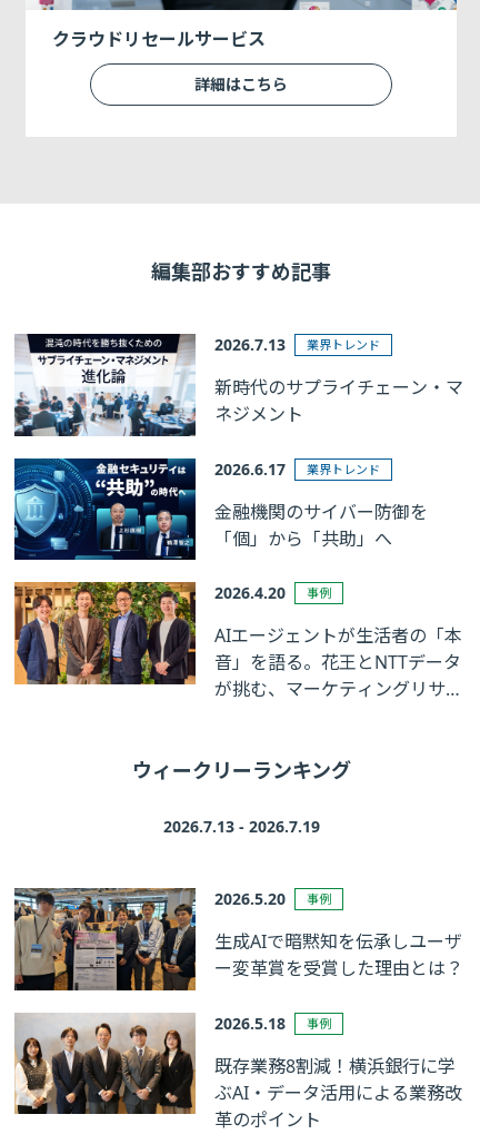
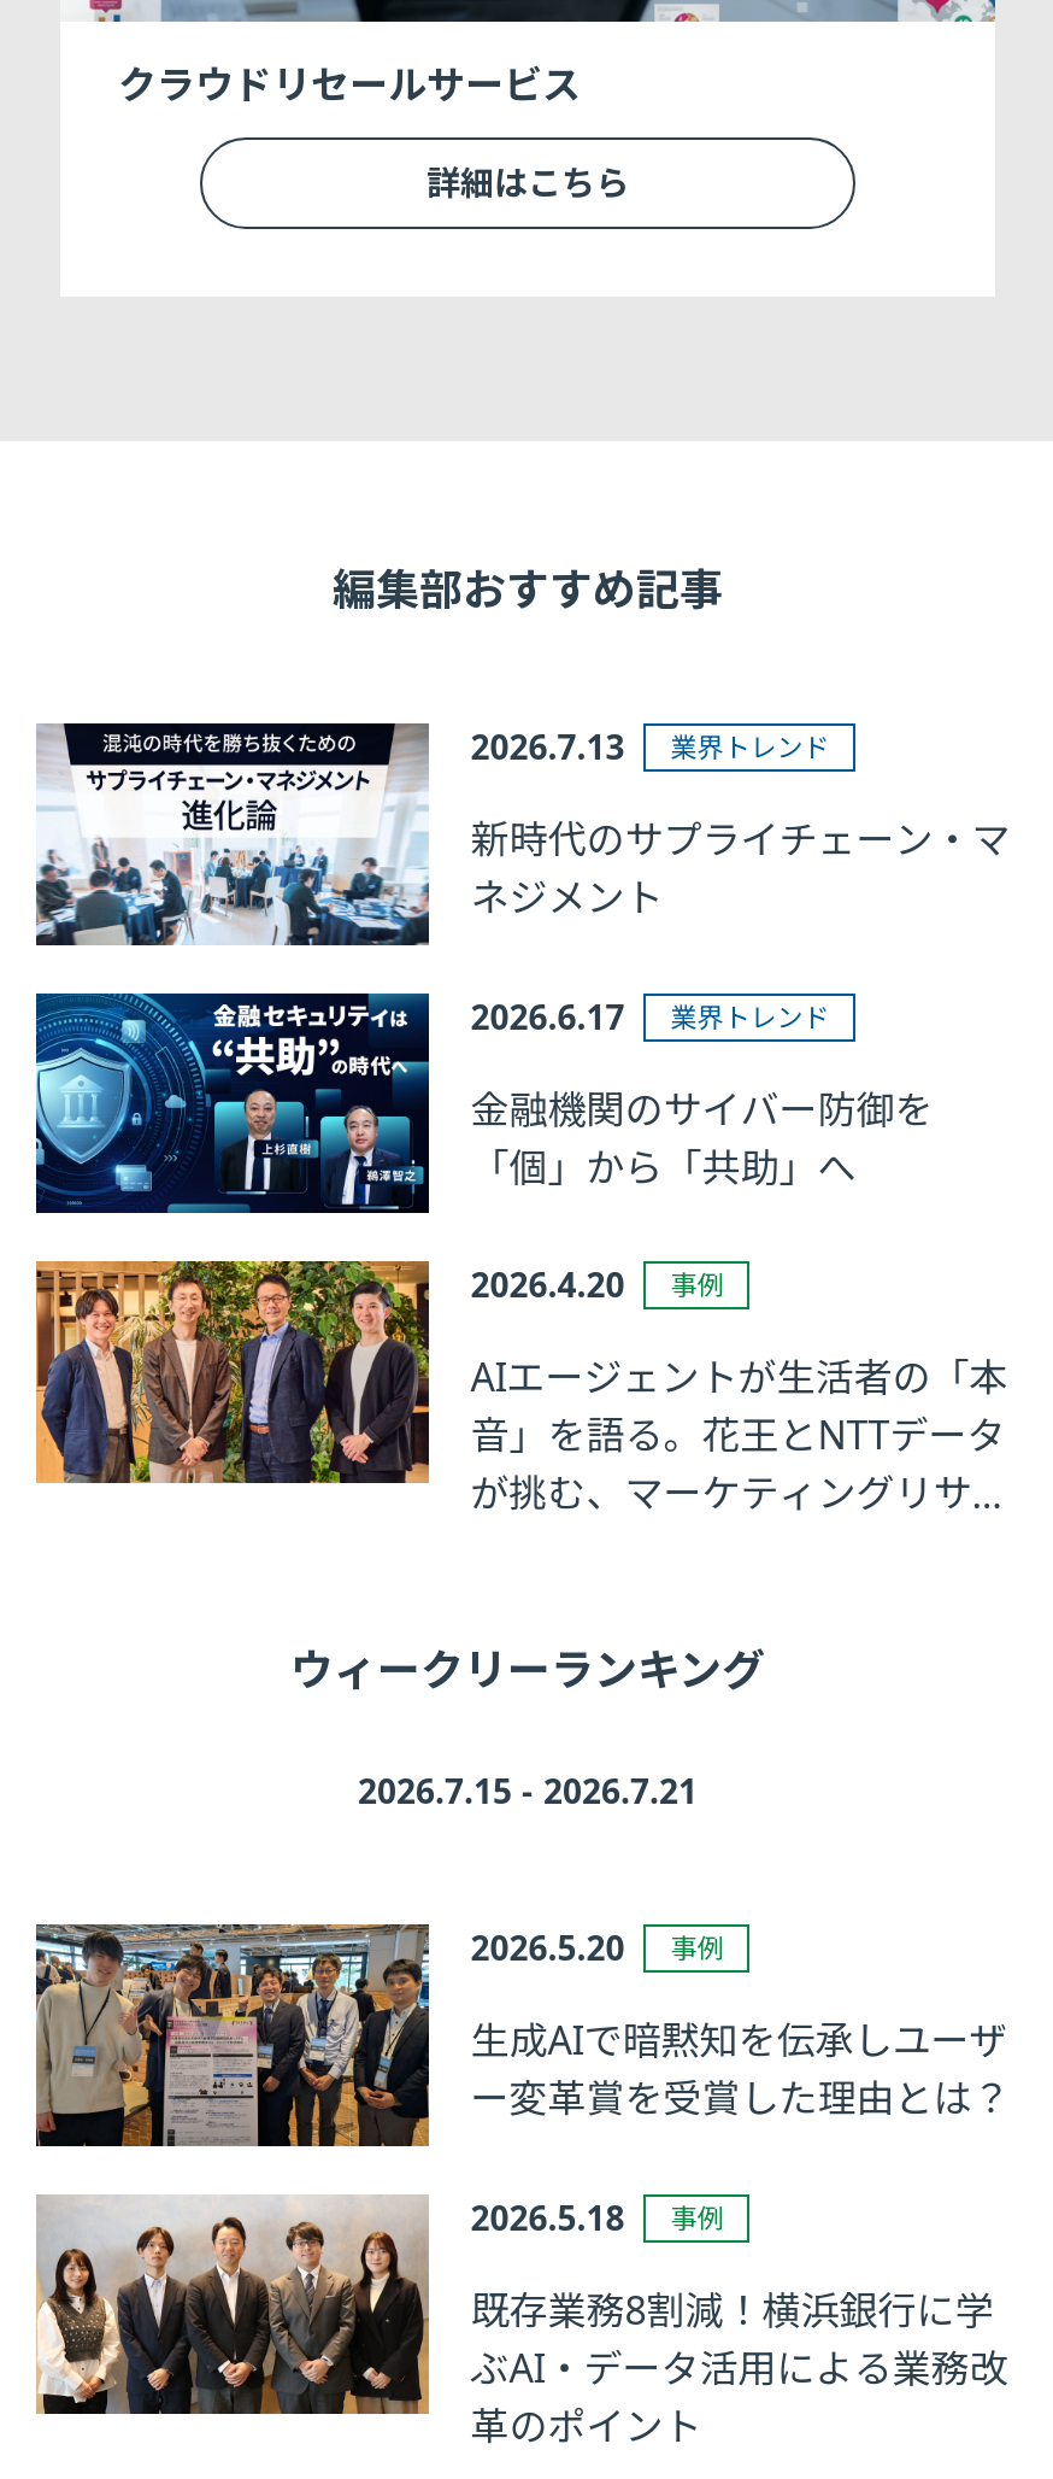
[163,816,319,837] 2026.7.13 - 2026.7.19 -> [358,1768,698,1814] 2026.7.15 - 2026.7.21

